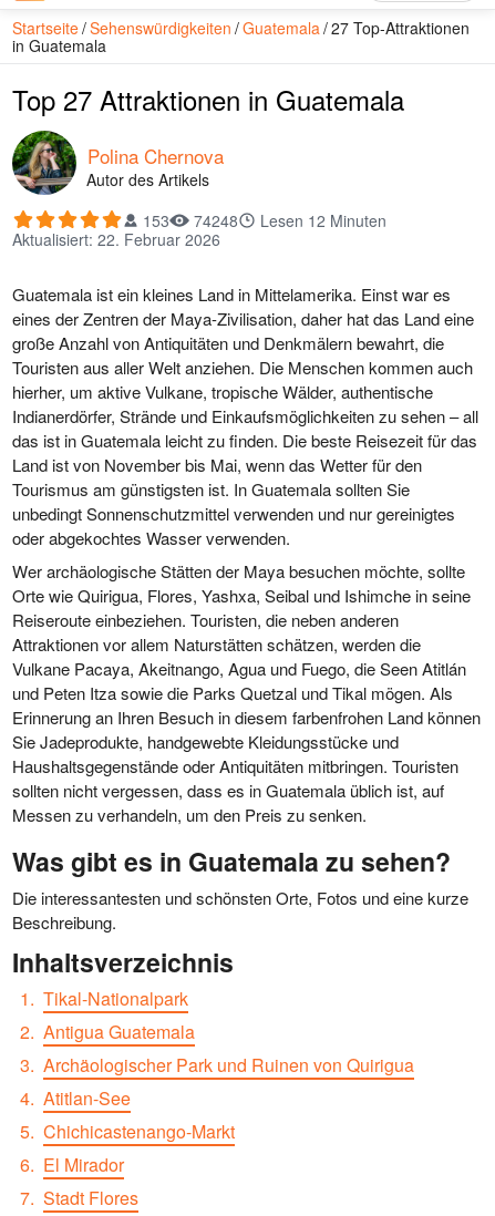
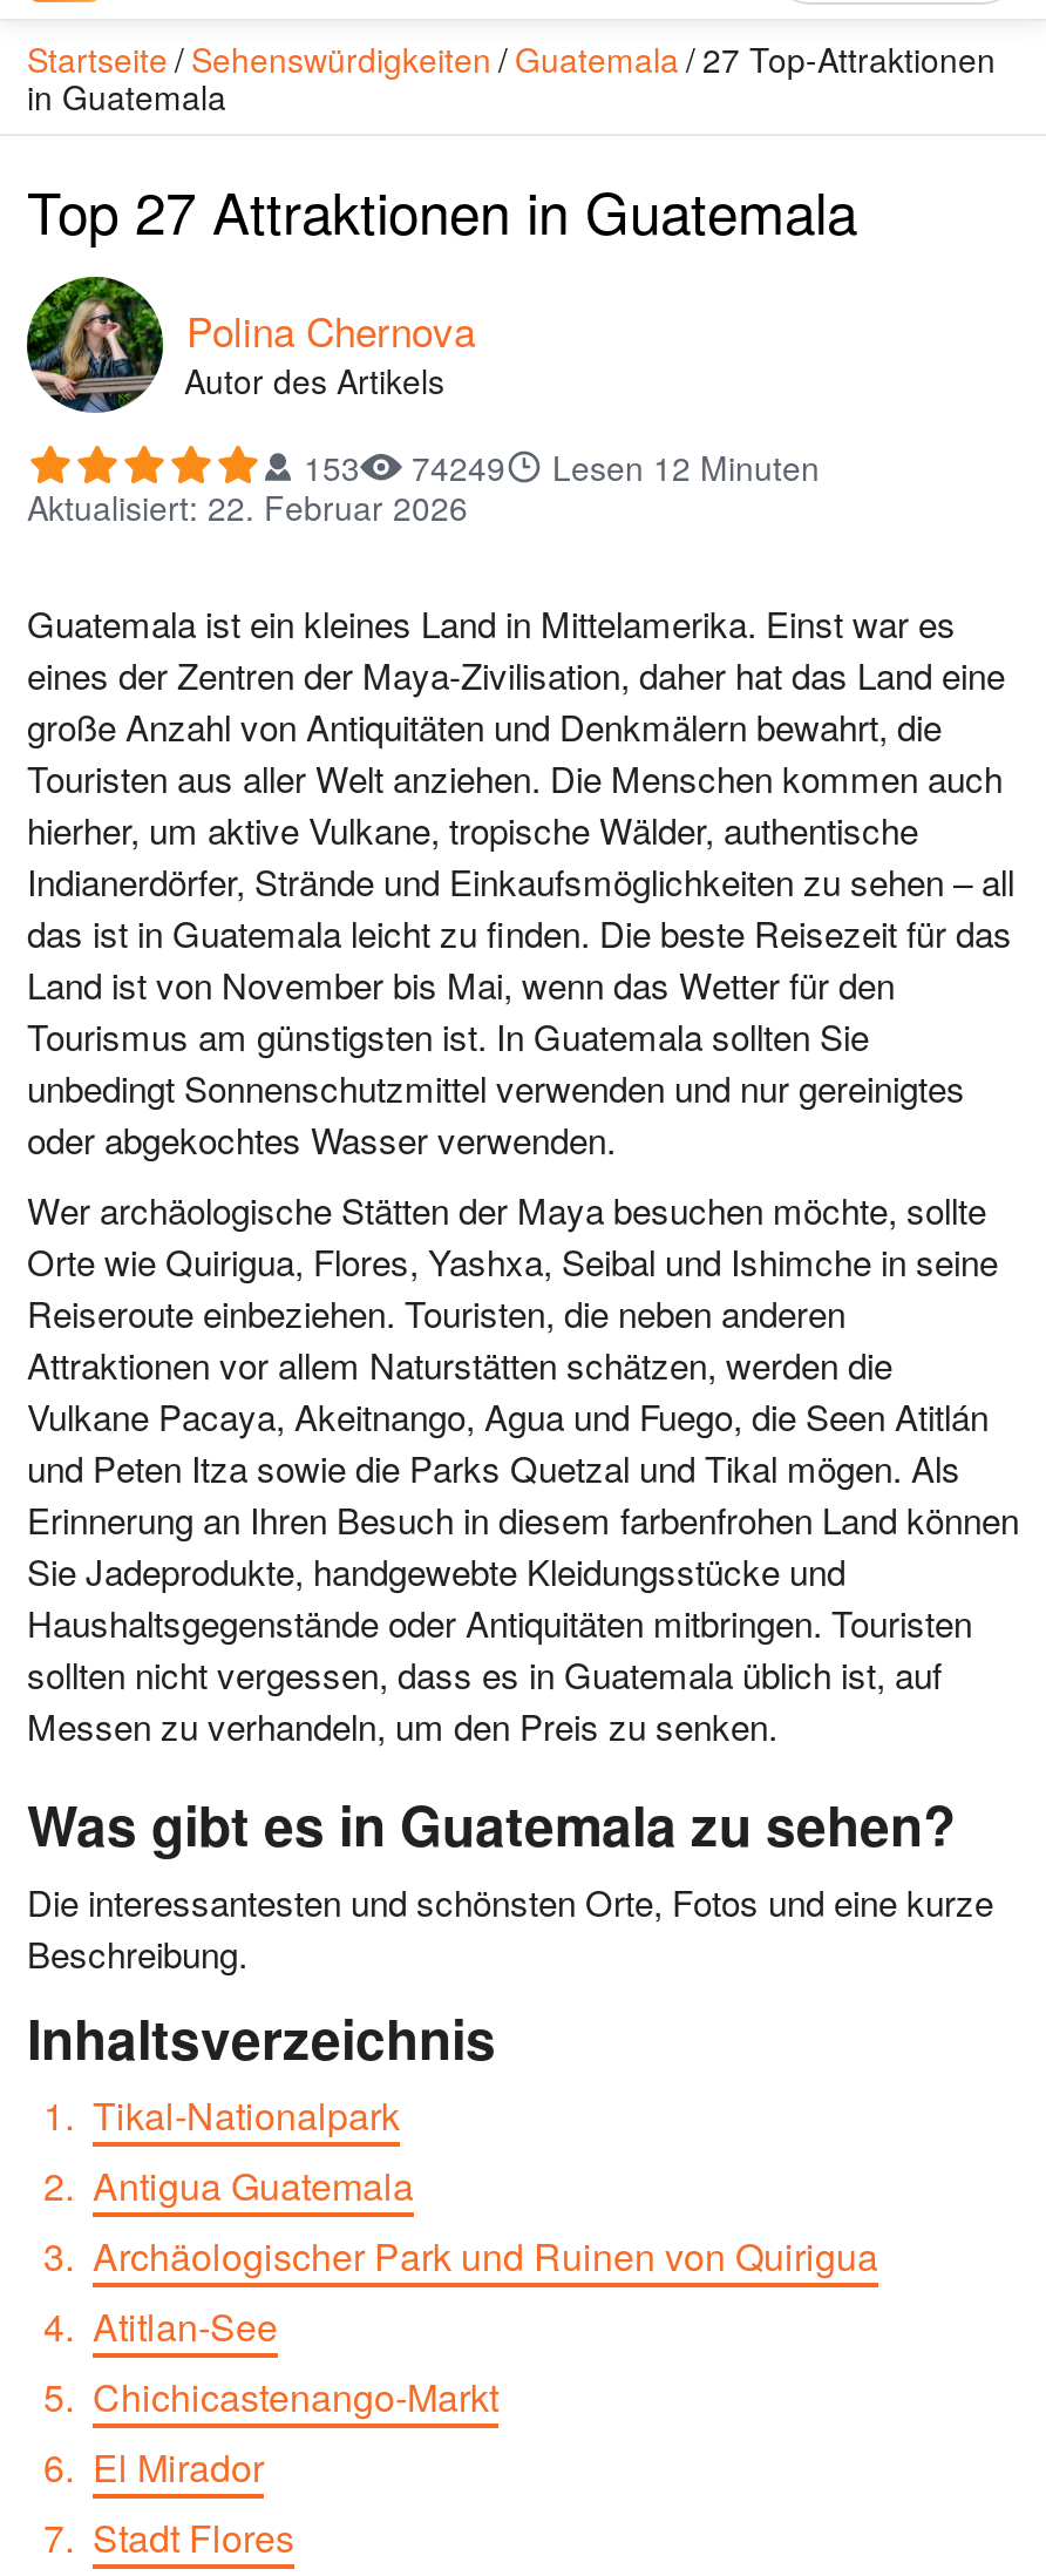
[194,209,238,231] 74248 -> [412,443,505,490] 74249

